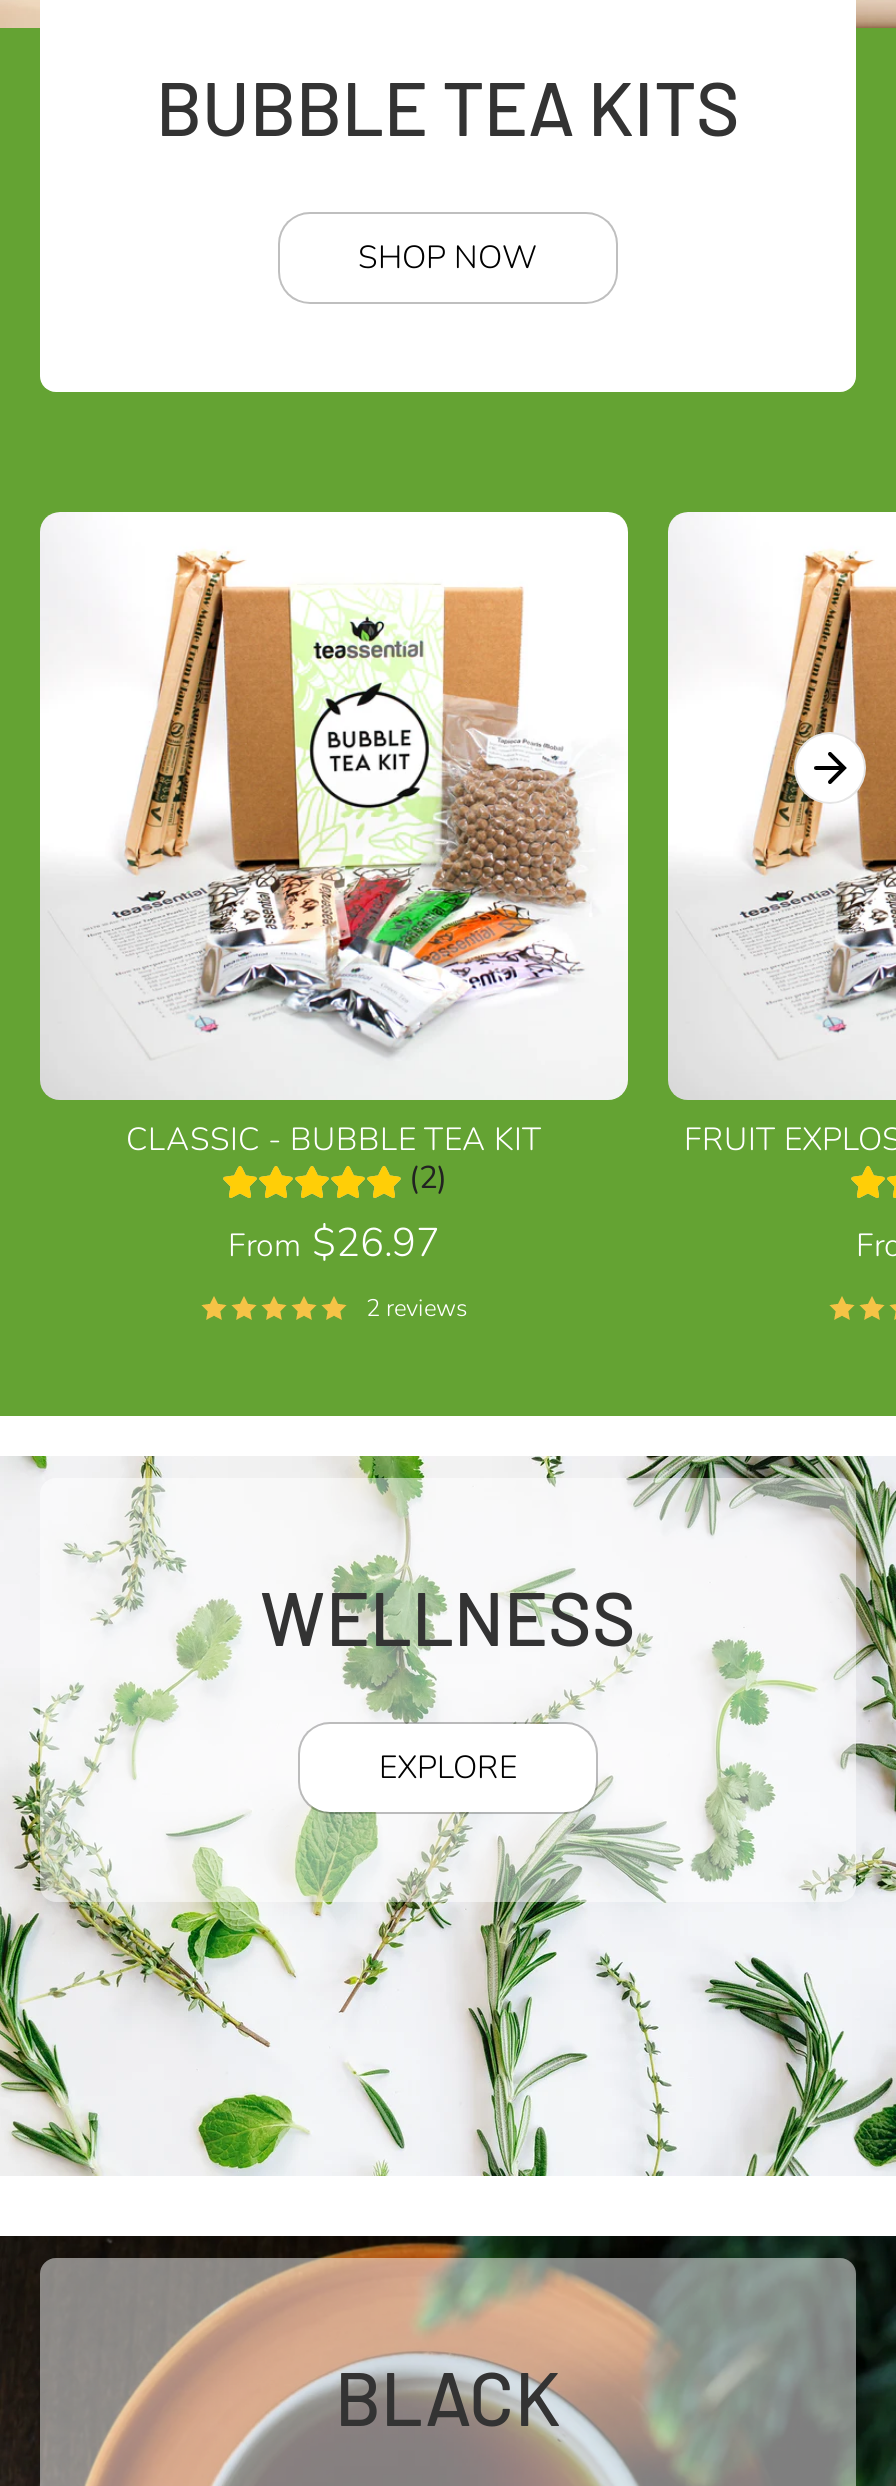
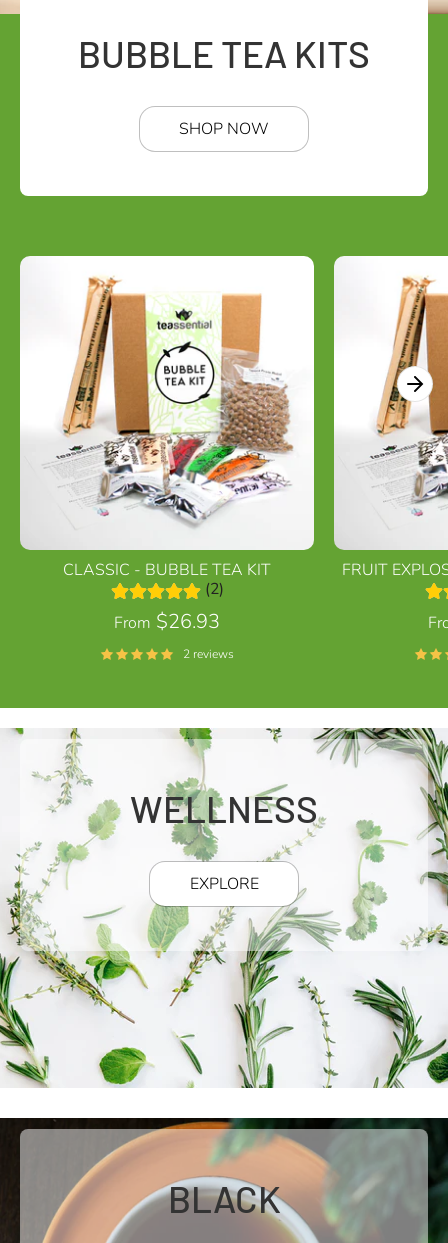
[228,1215,440,1269] From $26.97 -> [114,608,220,635] From $26.93

